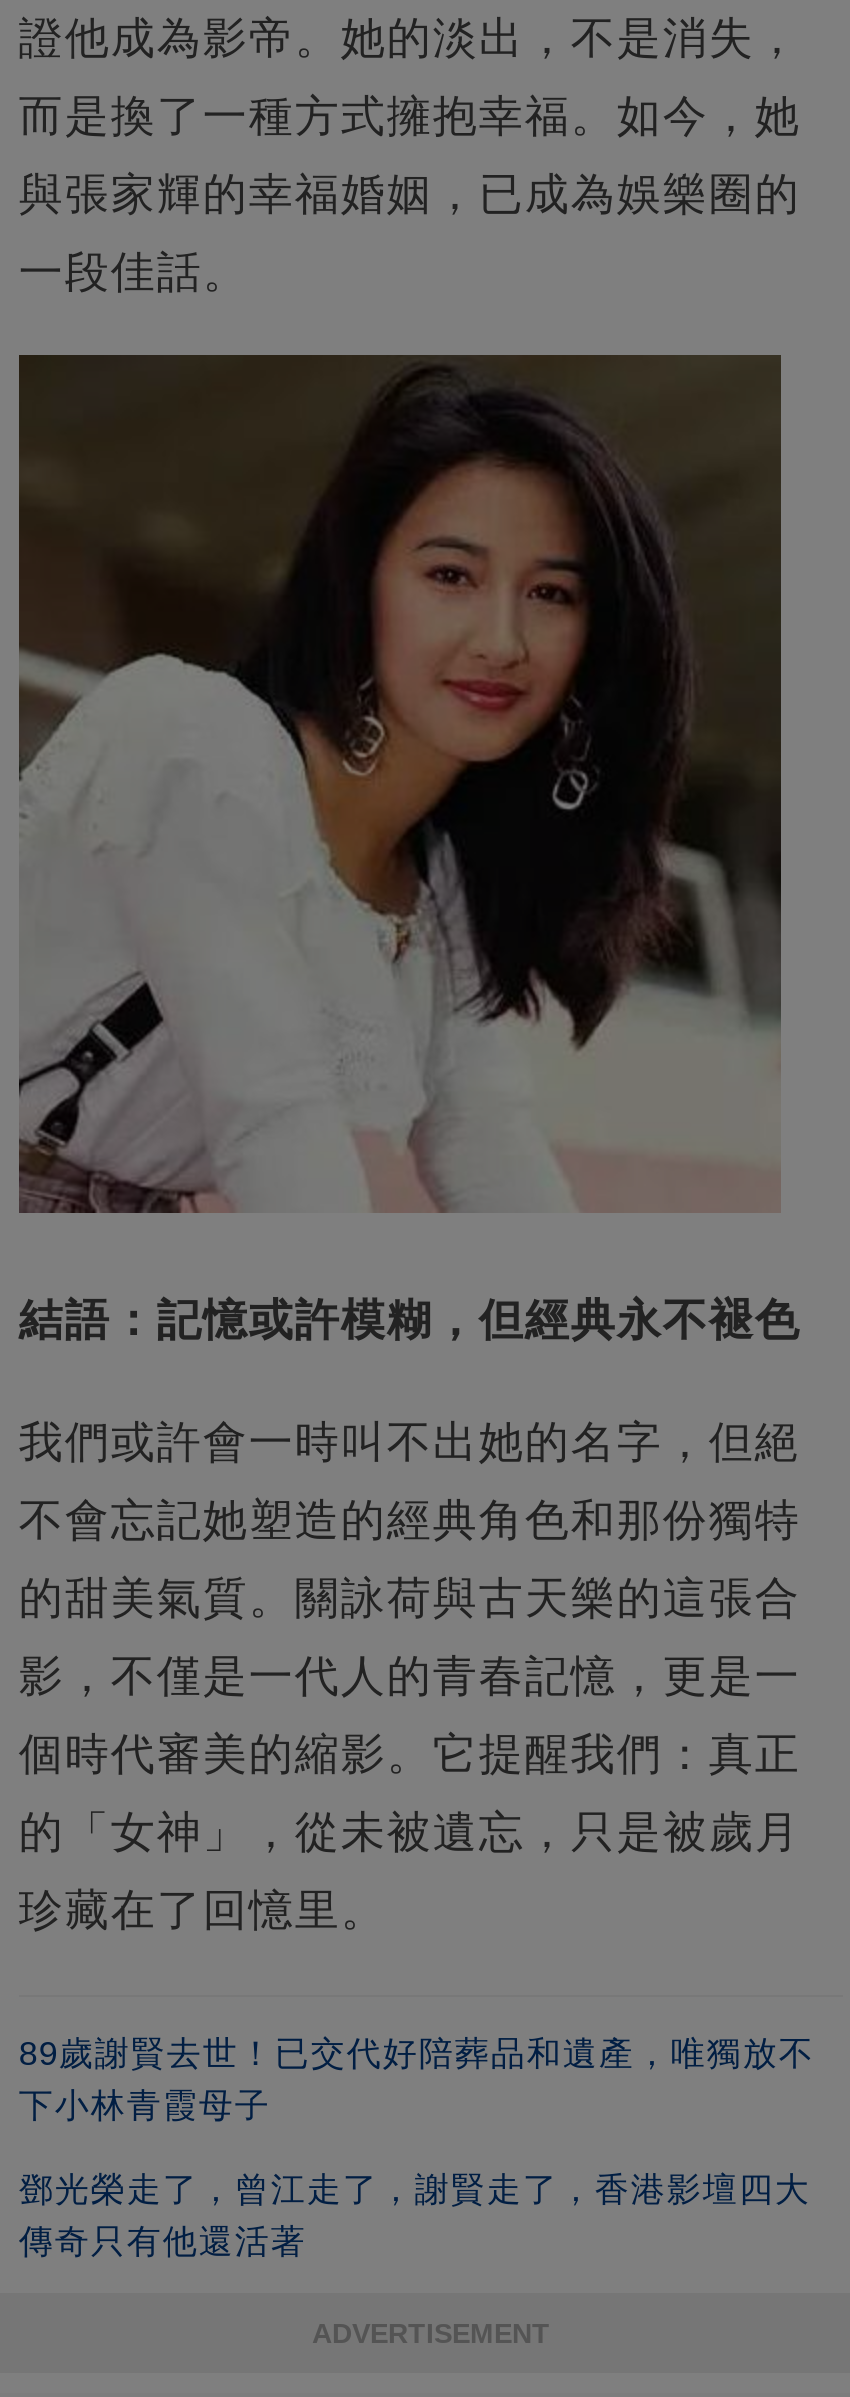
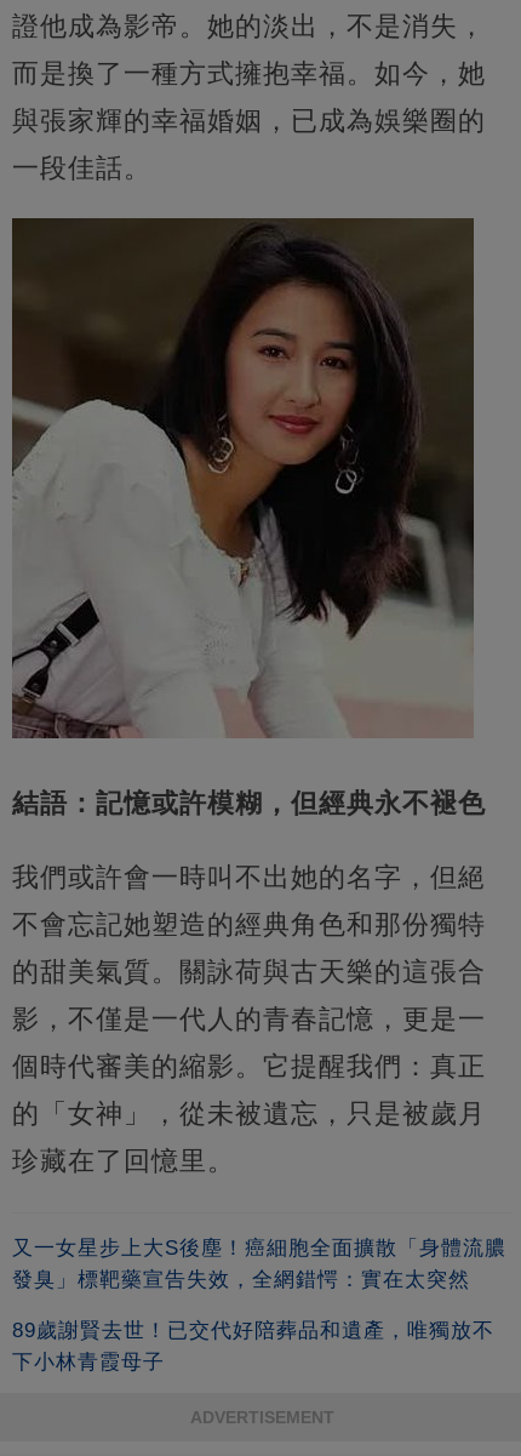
none -> [12,1236,506,1291] 又一女星步上大S後塵！癌細胞全面擴散「身體流膿 | 發臭」標靶藥宣告失效，全網錯愕：實在太突然
moved [19,2035,815,2125] -> [12,1319,494,1373]: 89歲謝賢去世！已交代好陪葬品和遺產，唯獨放不 | 下小林青霞母子
[19,2171,811,2261] 鄧光榮走了，曾江走了，謝賢走了，香港影壇四大 | 傳奇只有他還活著 -> none

